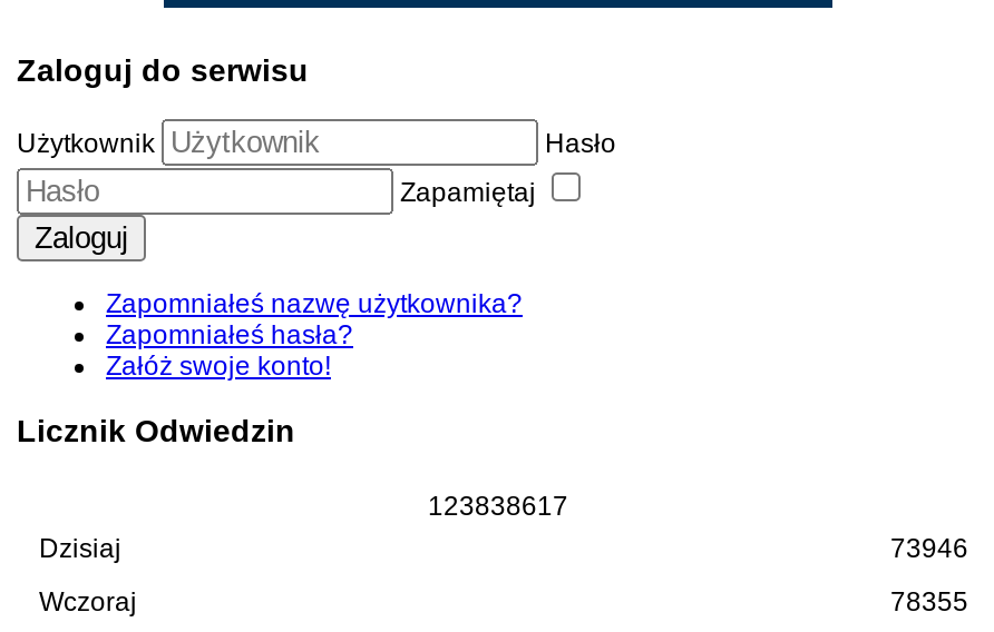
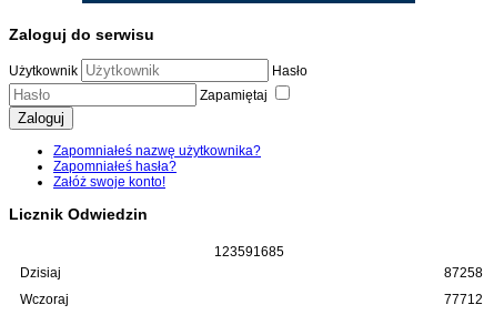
[428,491,568,522] 123838617 -> [214,244,284,260] 123591685
[890,533,968,565] 73946 -> [444,265,483,281] 87258
[890,587,968,618] 78355 -> [444,292,483,307] 77712

